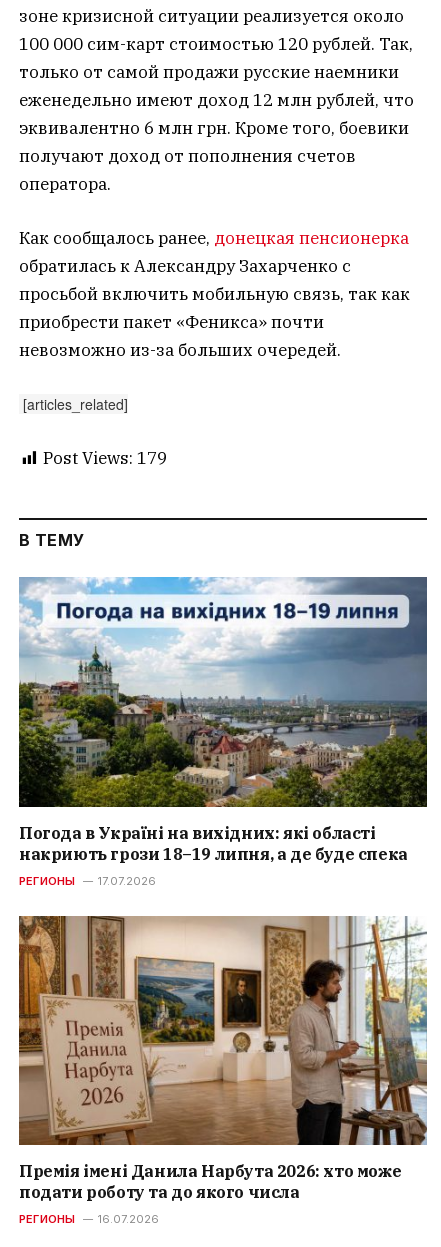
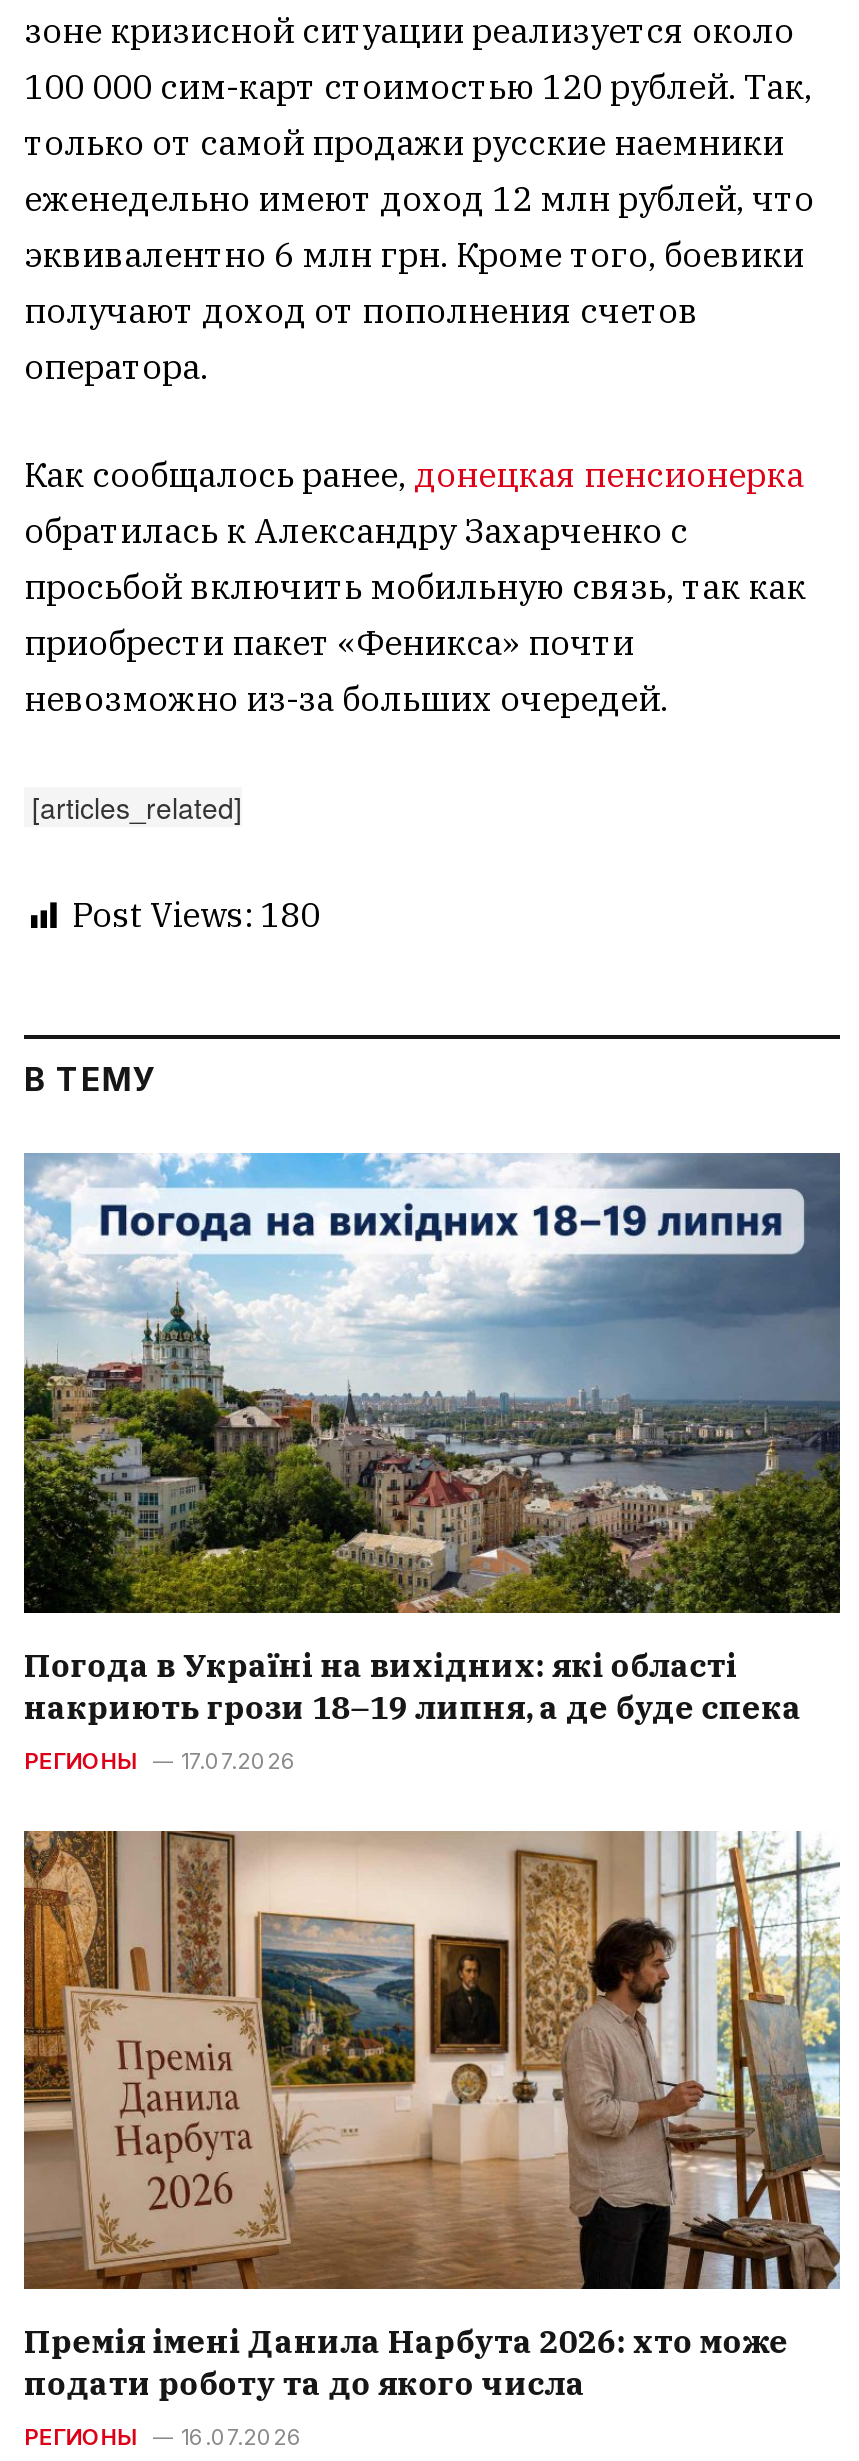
[43,447,167,469] Post Views: 179 -> [72,894,320,938] Post Views: 180

